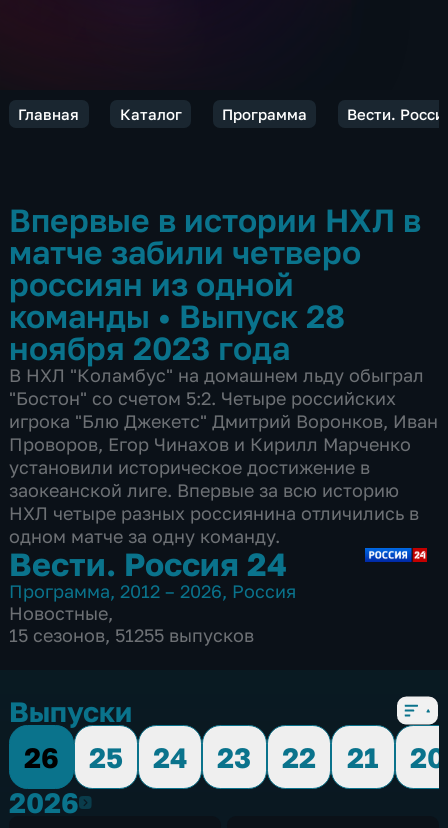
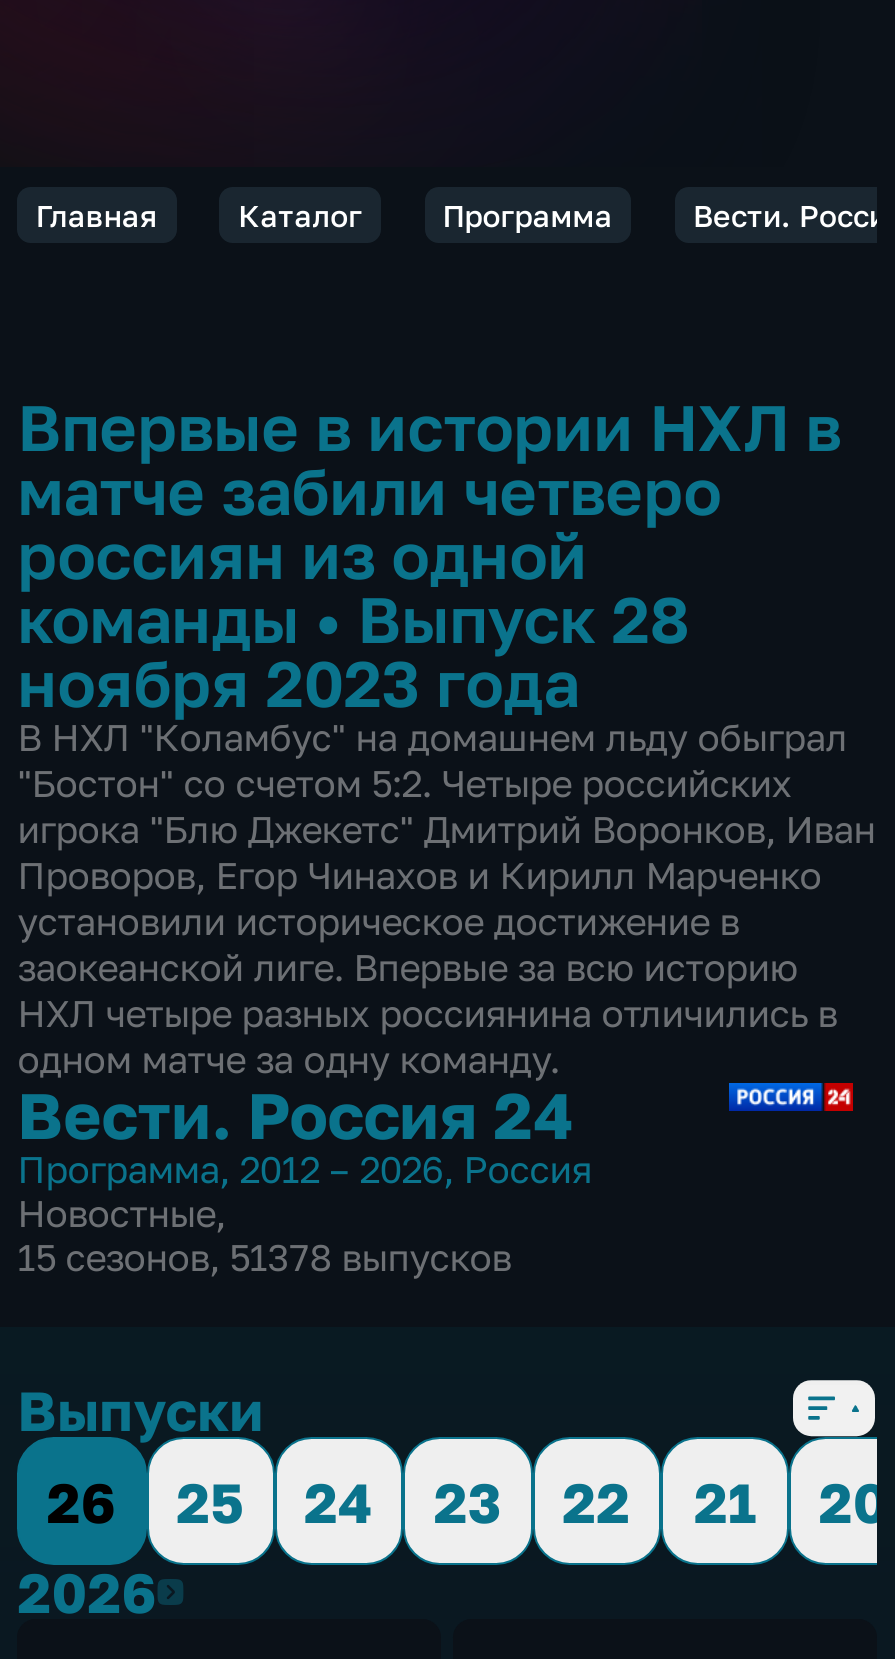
[9,624,254,646] 15 сезонов, 51255 выпусков -> [17,1235,511,1279] 15 сезонов, 51378 выпусков

